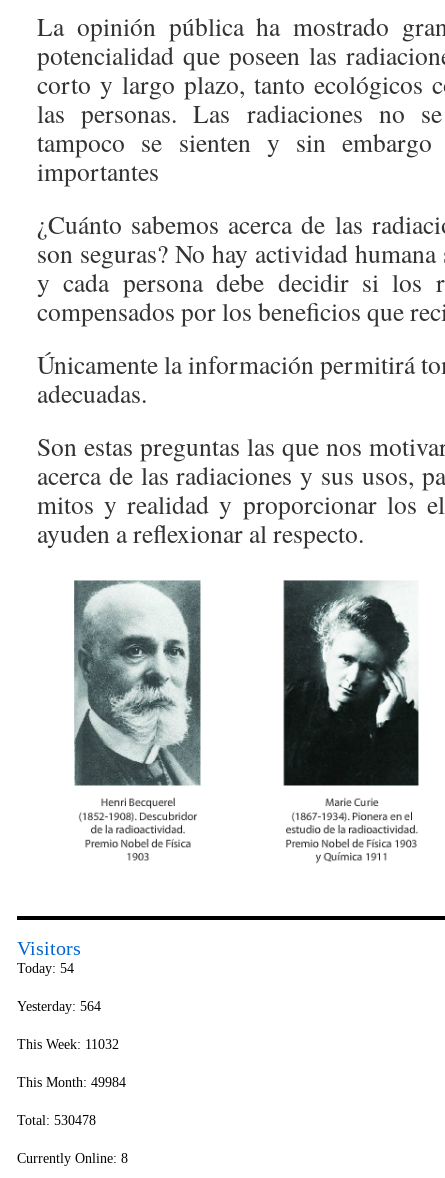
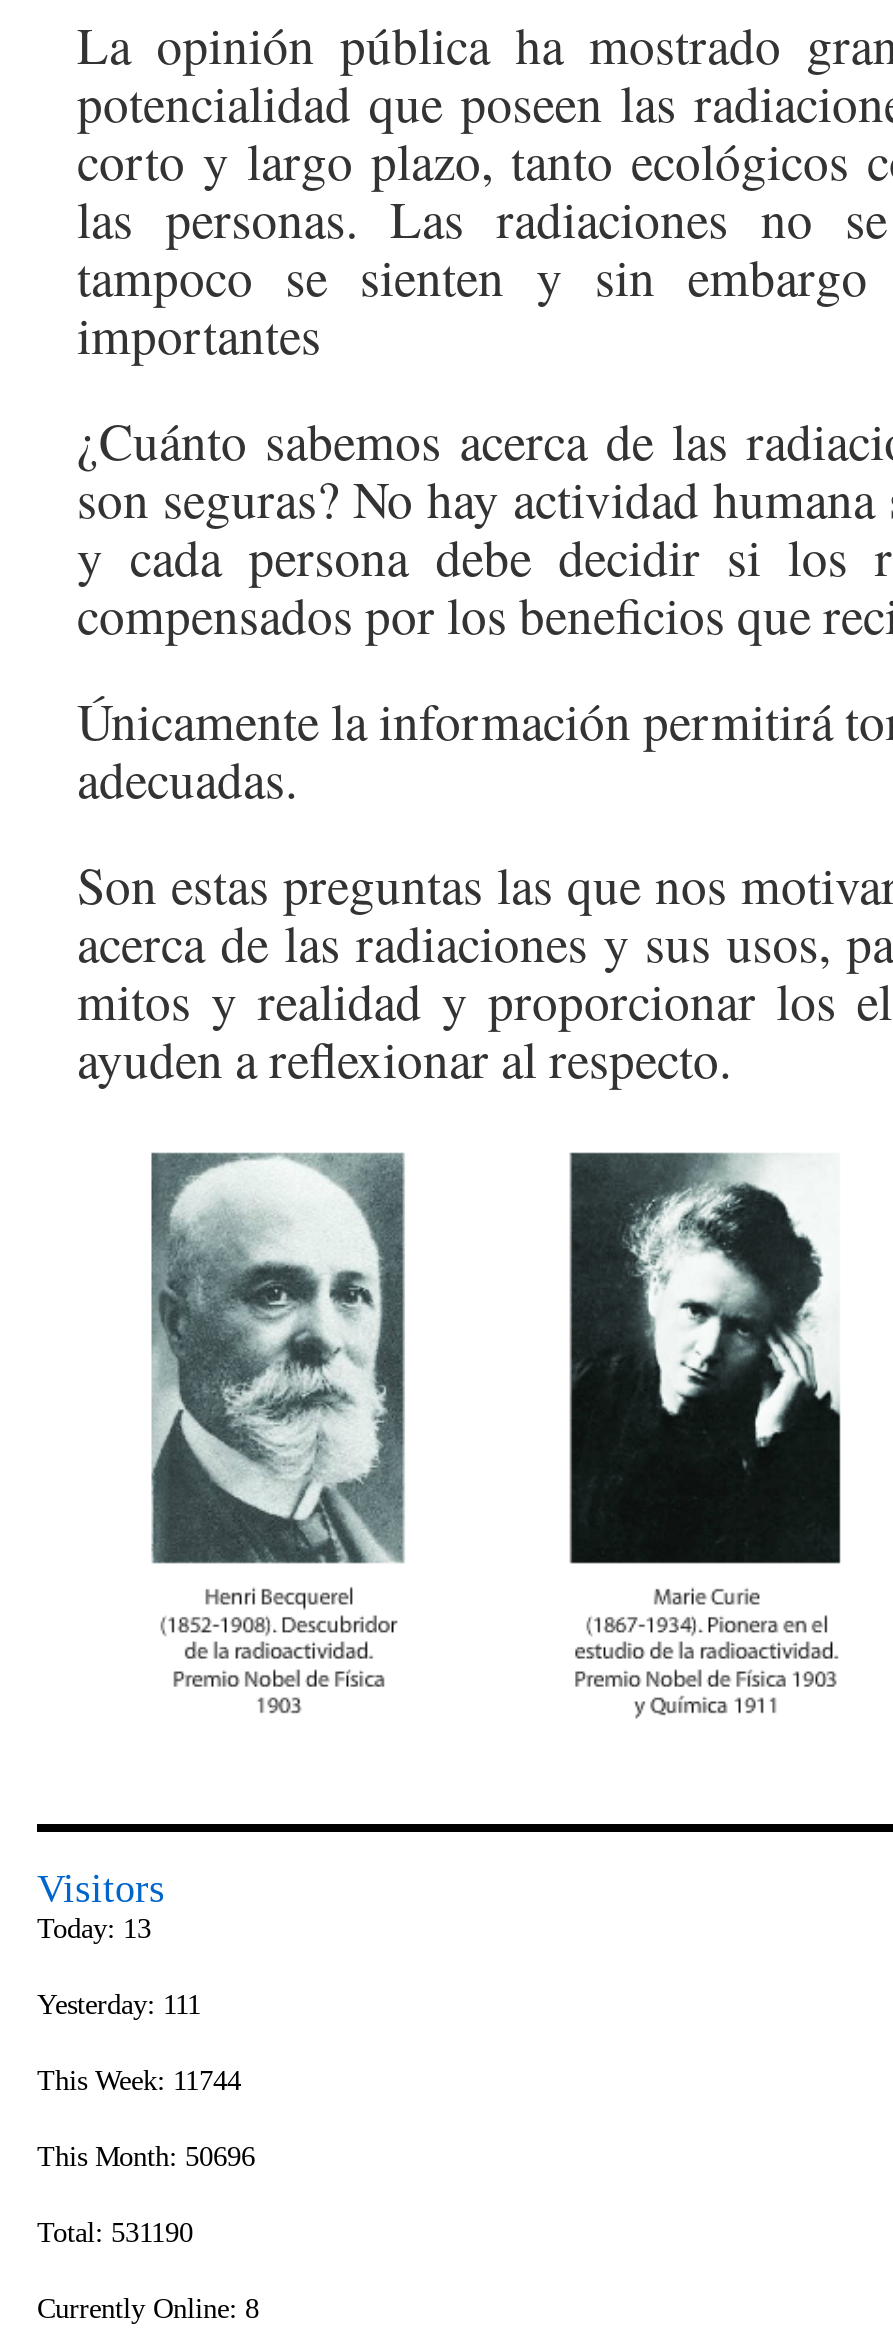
[17,960,74,976] Today: 54 -> [37,1912,151,1944] Today: 13
[17,998,101,1014] Yesterday: 564 -> [37,1988,201,2020] Yesterday: 111
[17,1036,119,1052] This Week: 11032 -> [37,2064,241,2096] This Week: 11744
[17,1074,126,1090] This Month: 49984 -> [37,2140,255,2172] This Month: 50696
[17,1112,96,1128] Total: 530478 -> [37,2216,193,2248] Total: 531190

